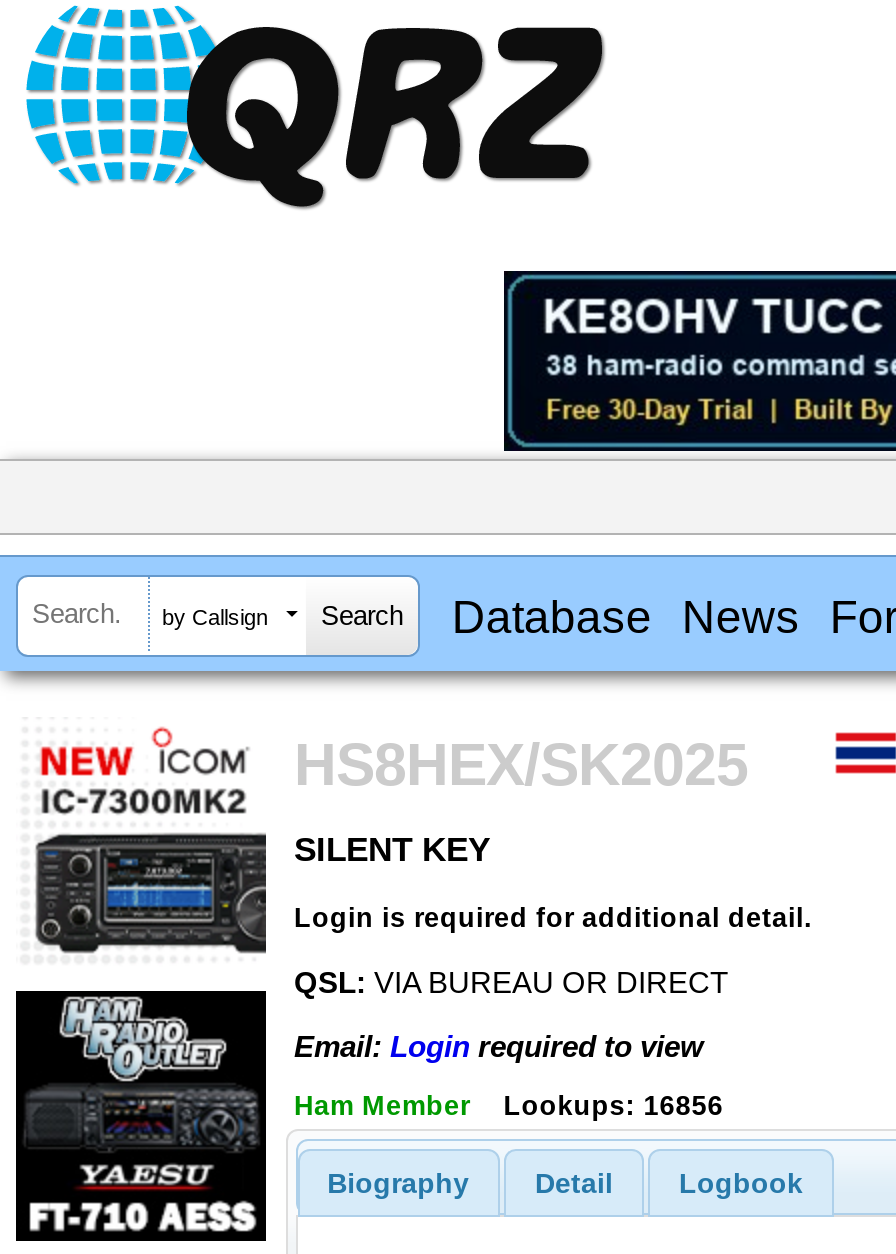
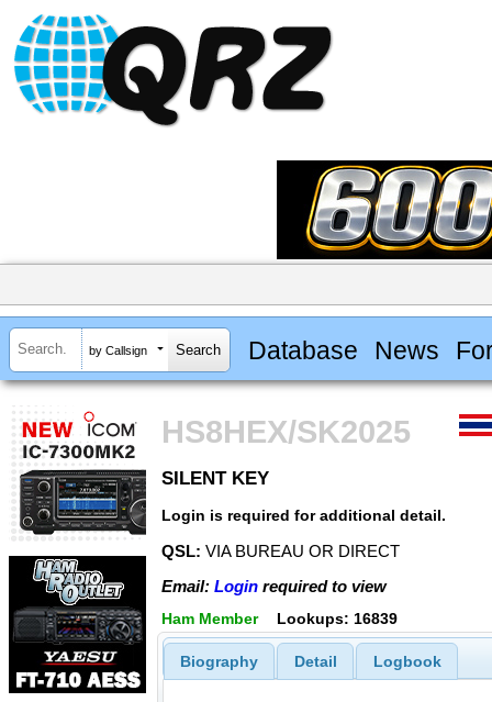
[506,271,890,451] [image] -> [278,160,489,259] [image]
[294,1091,724,1121] Ham Member Lookups: 16856 -> [161,611,397,628] Ham Member Lookups: 16839

